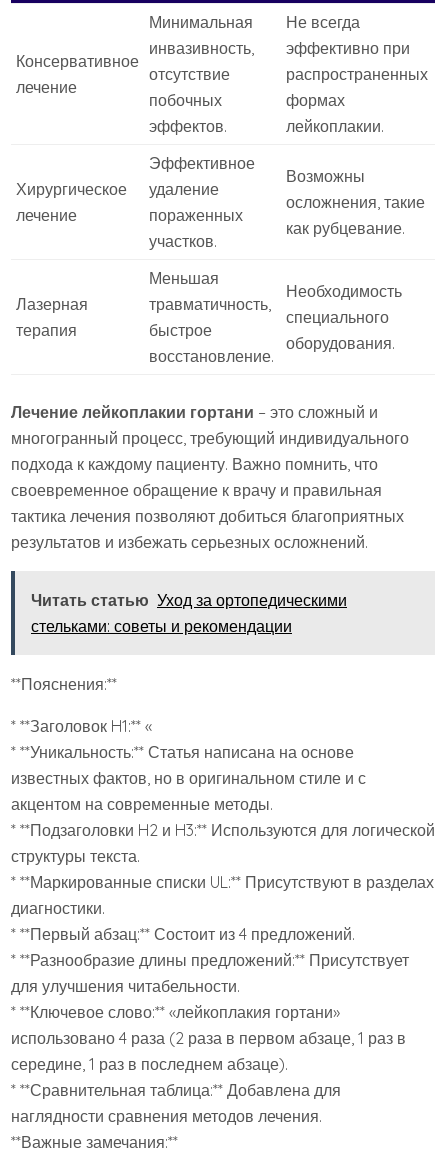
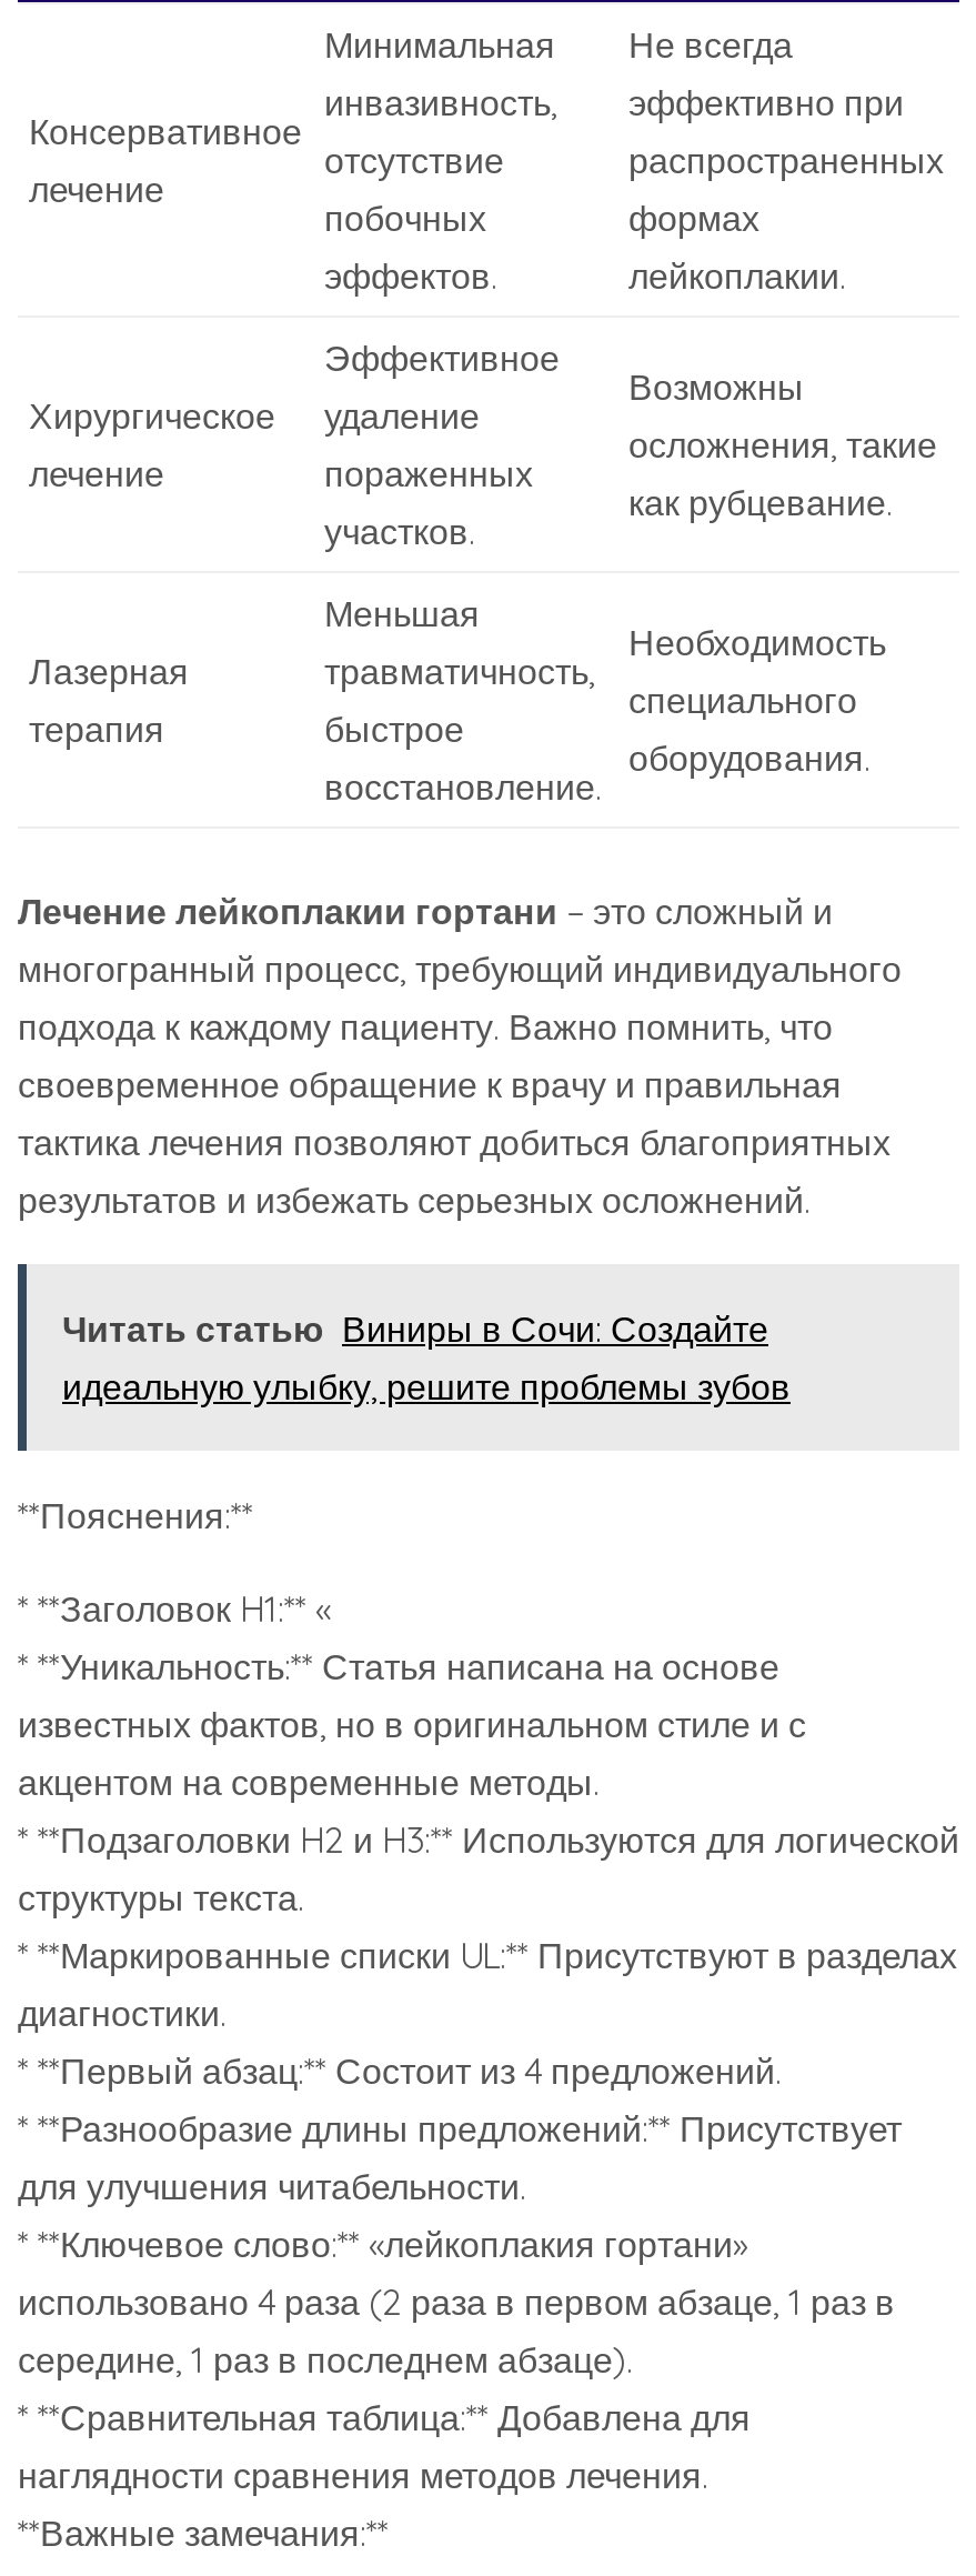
[31,590,347,636] Читать статью Уход за ортопедическими | стельками: советы и рекомендации -> [62,1306,791,1409] Читать статью Виниры в Сочи: Создайте | идеальную улыбку, решите проблемы зубов

